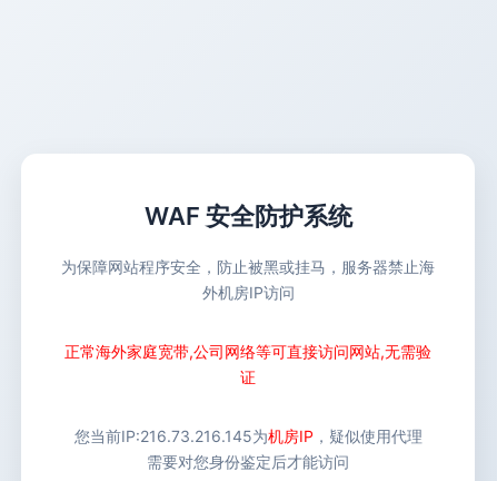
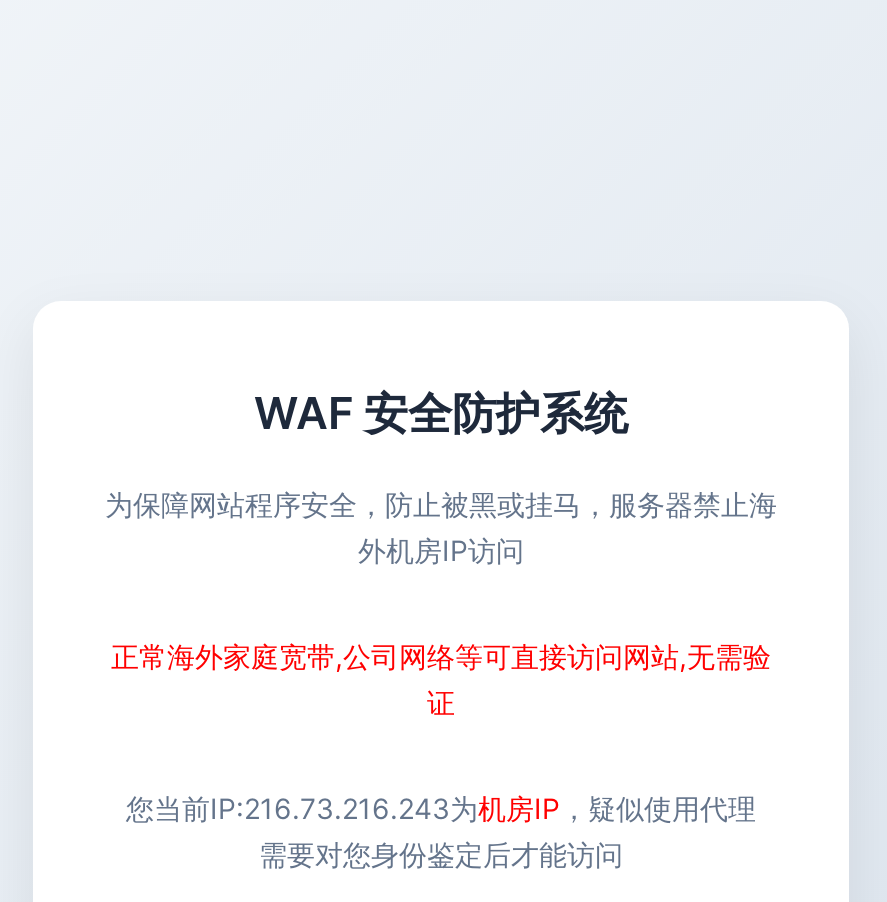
[74,426,422,445] 您当前IP:216.73.216.145为机房IP，疑似使用代理 -> [126,791,756,825] 您当前IP:216.73.216.243为机房IP，疑似使用代理

